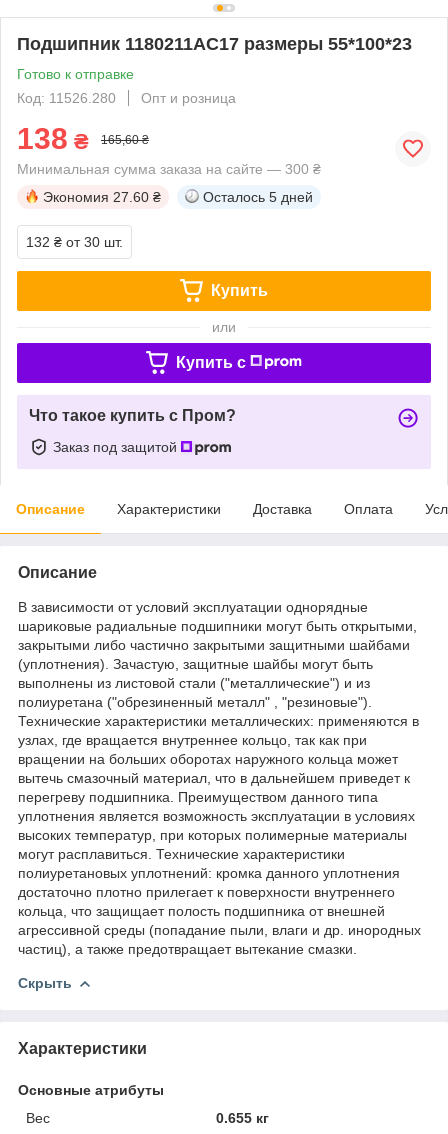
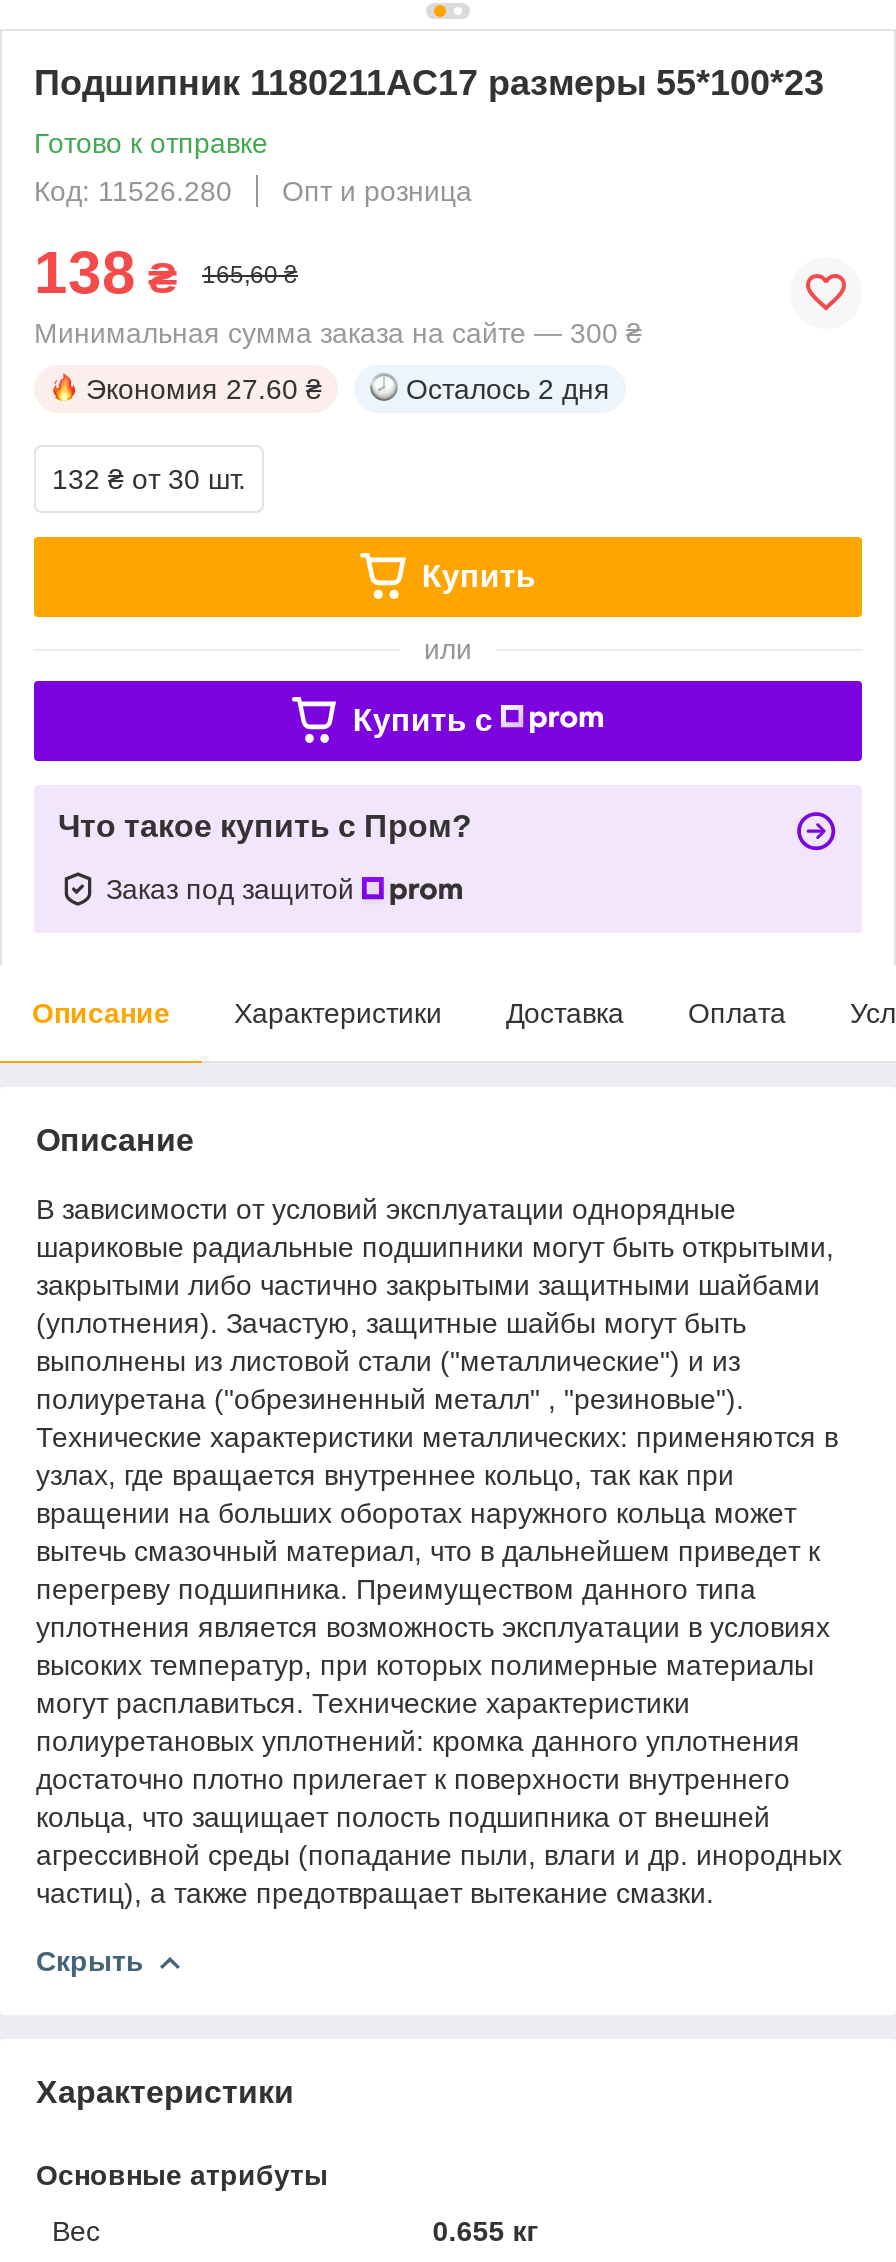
[203,189,313,205] Осталось 5 дней -> [406,373,610,405] Осталось 2 дня

